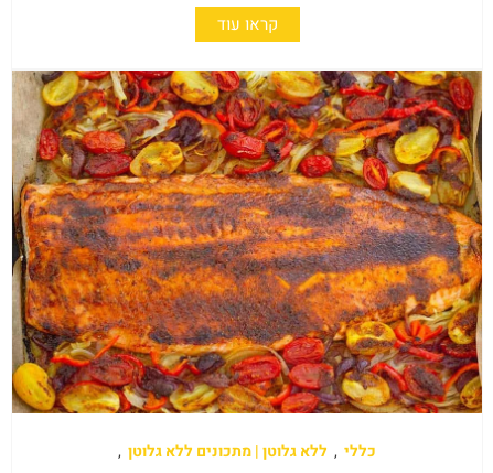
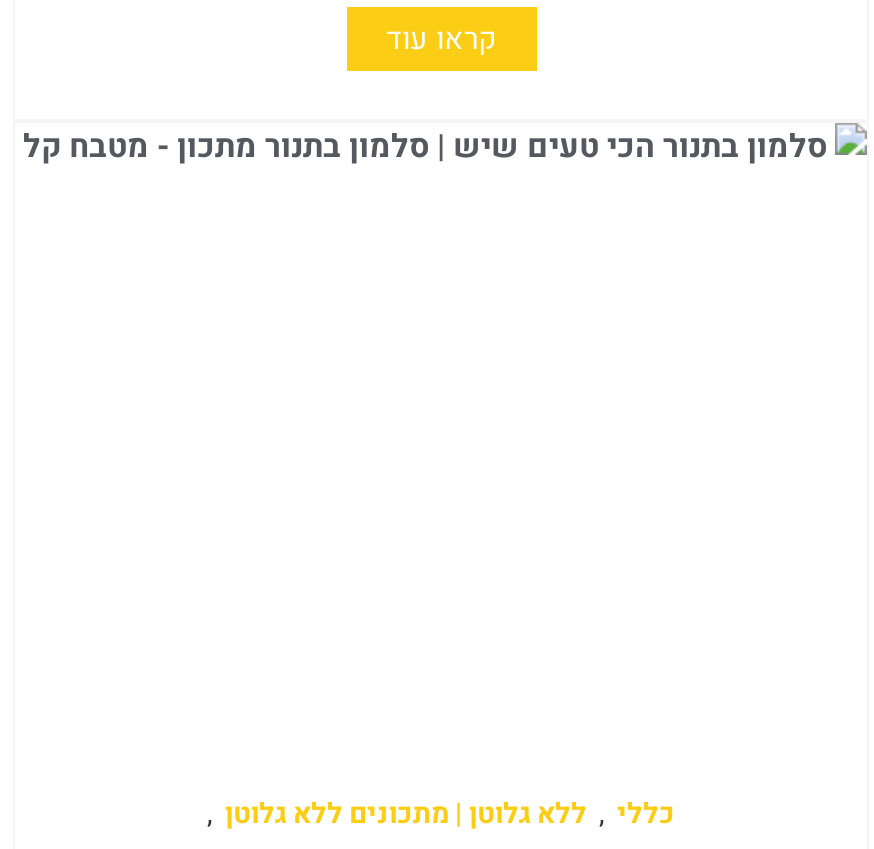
[11,69,483,415] [image] -> none

